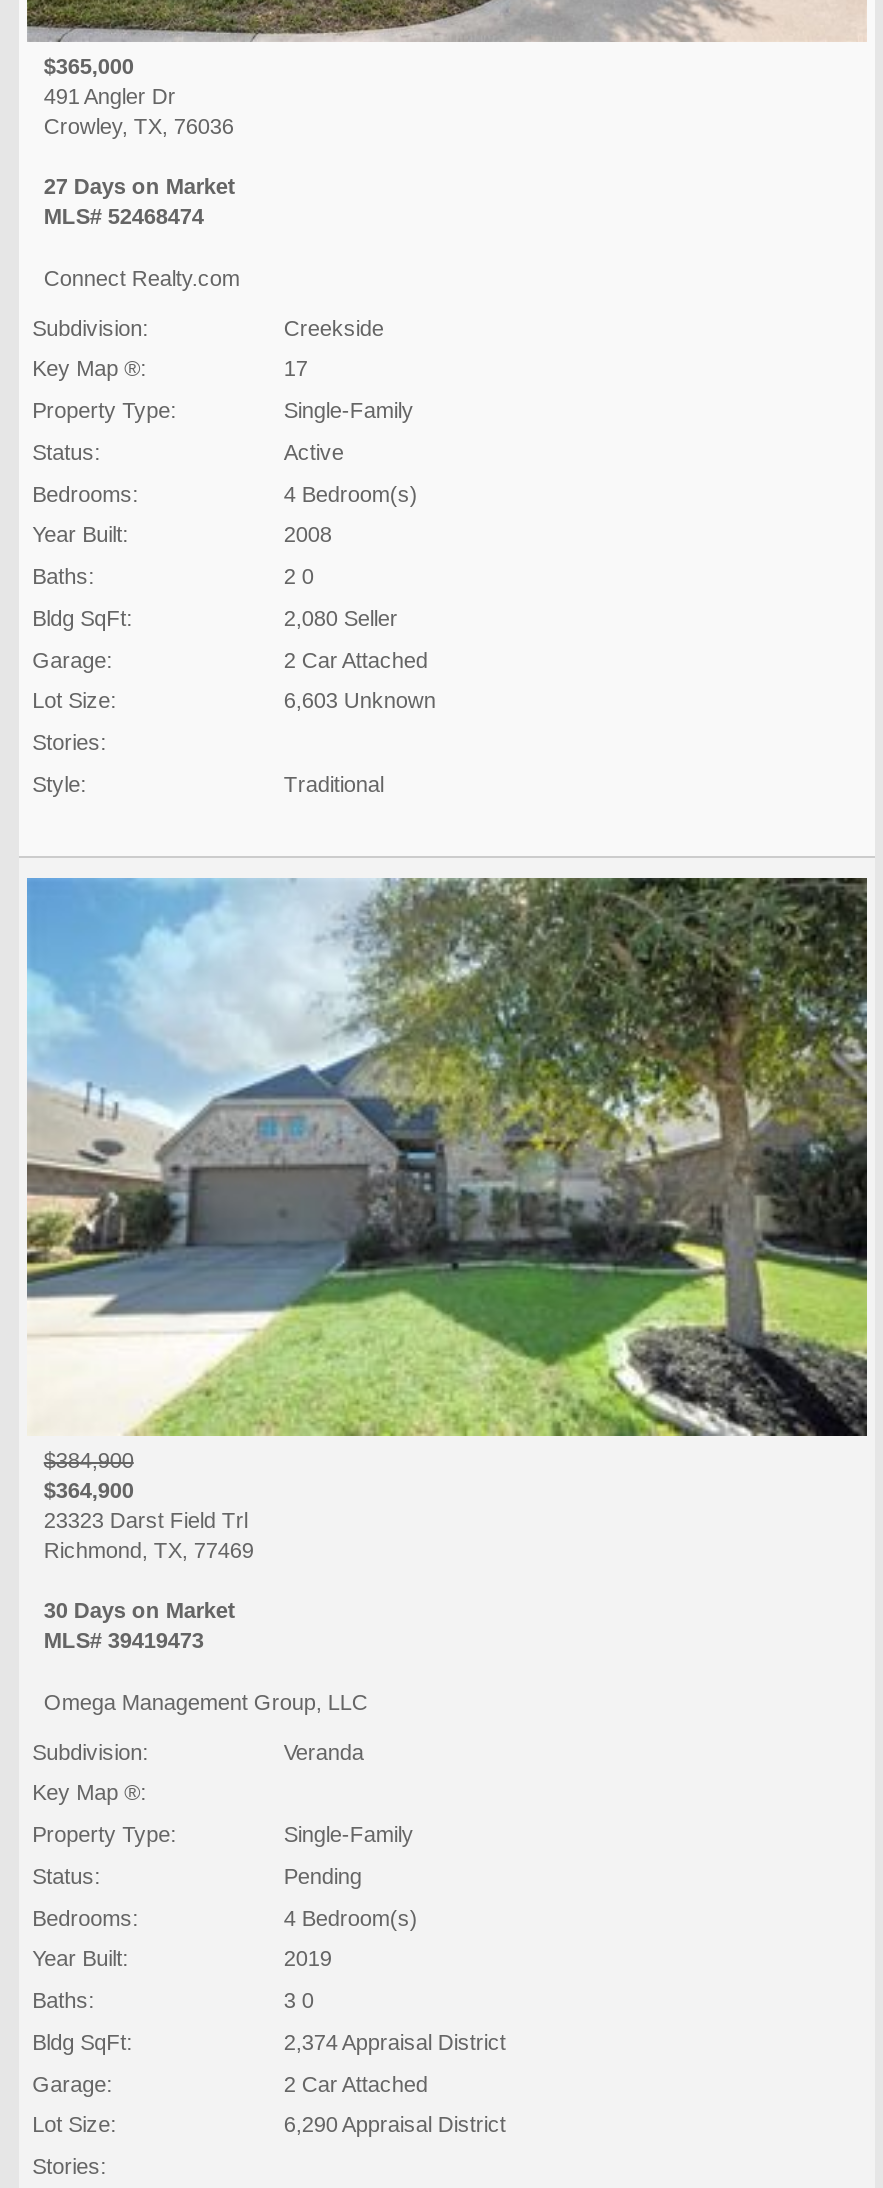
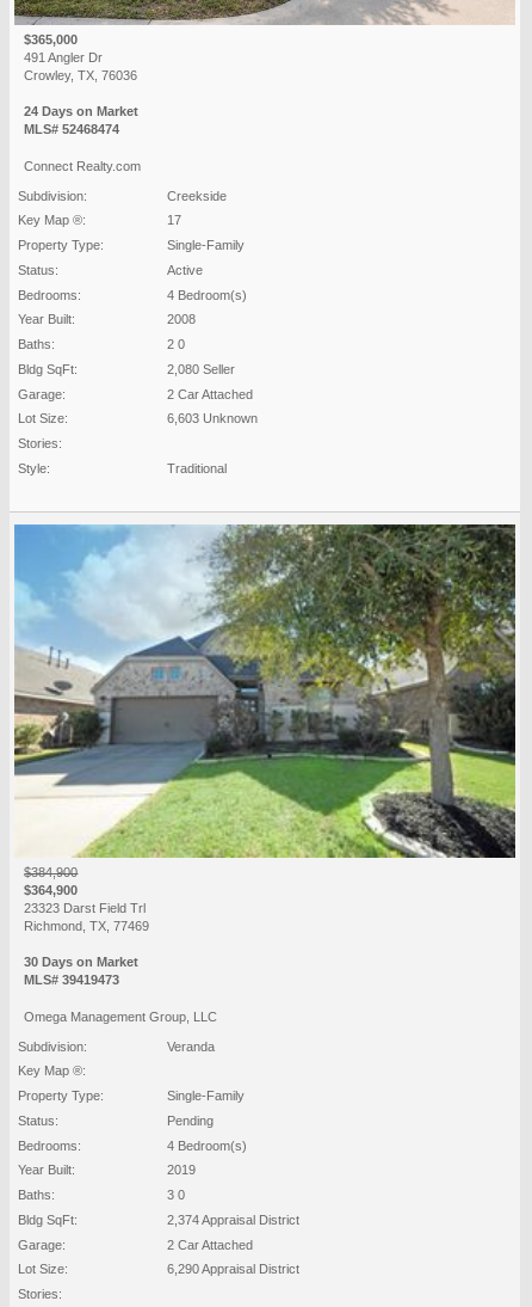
[44,173,236,197] 27 Days on Market -> [24,104,139,118] 24 Days on Market

